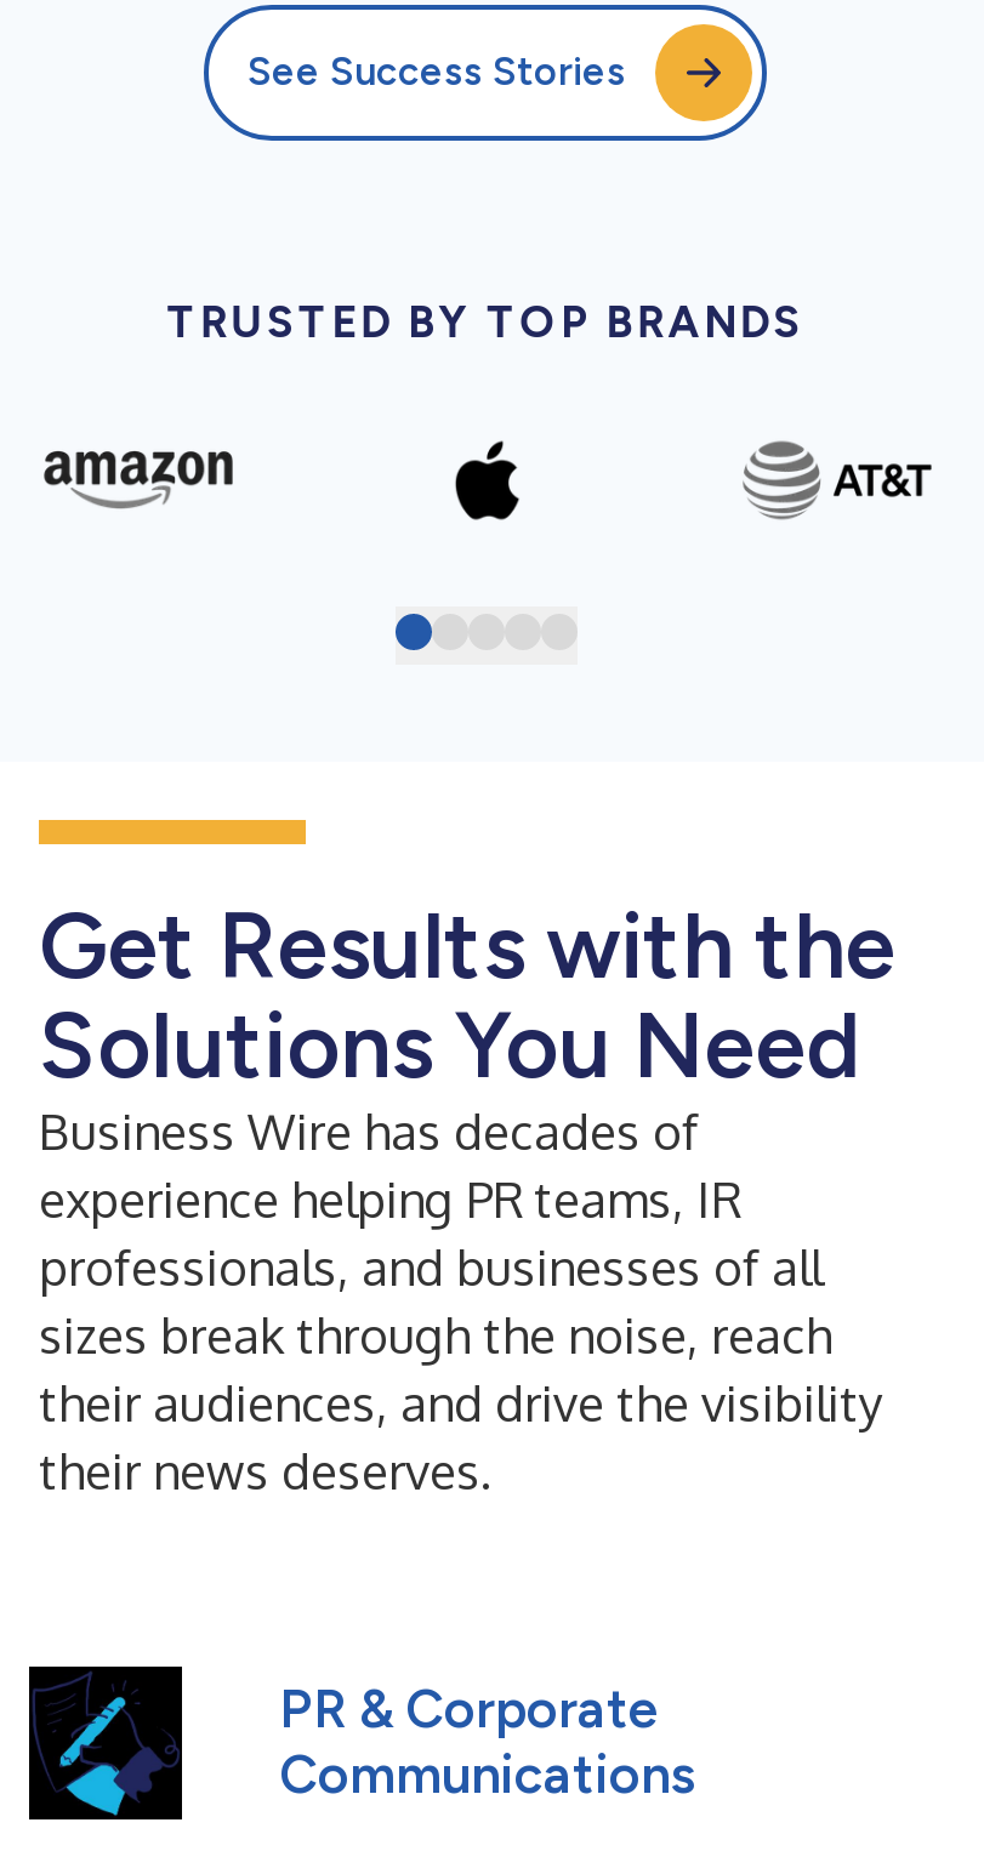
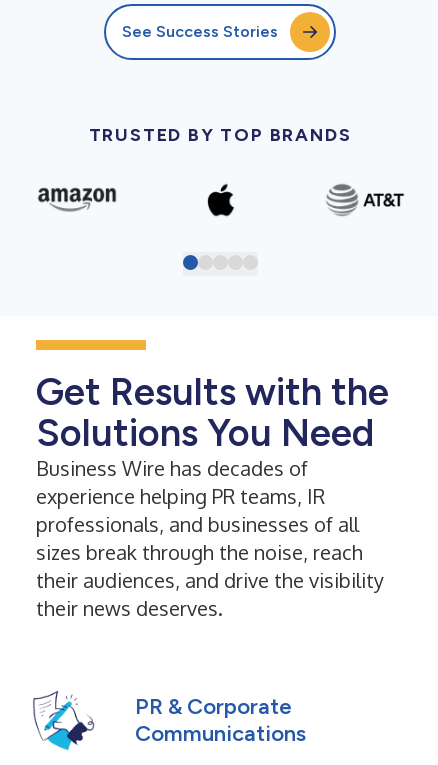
[27,1664,184,1822] [image] -> [32,689,95,752] [image]

